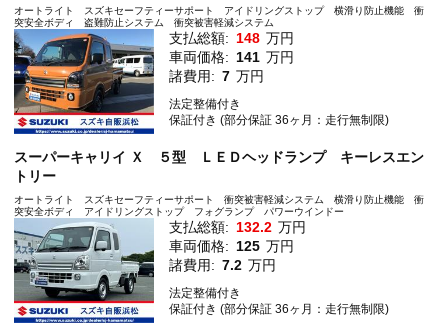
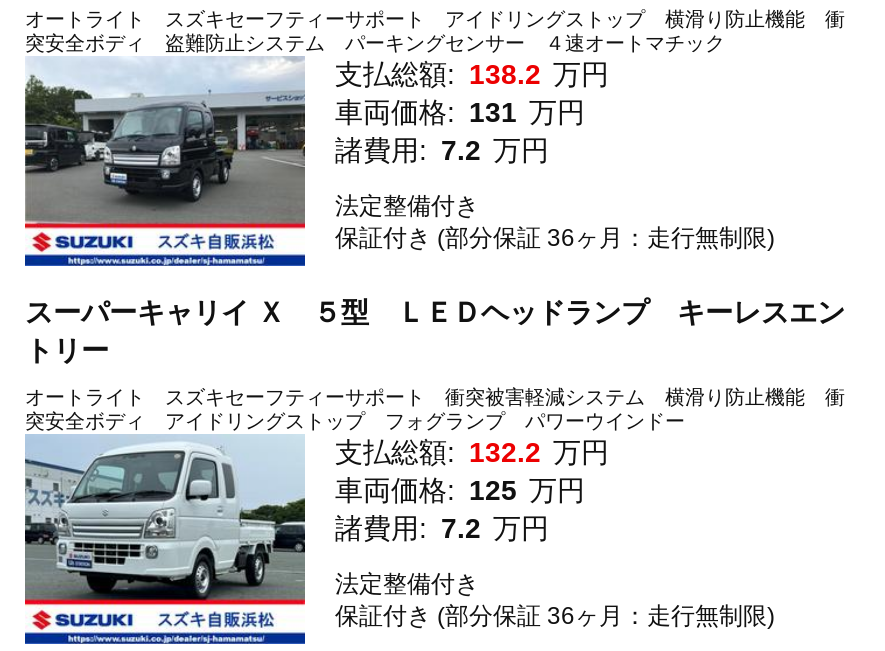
[13,17,294,114] [image] | 突安全ボディ 盗難防止システム 衝突被害軽減システム | 支払総額: 148 万円 | 車両価格: 141 万円 | 諸費用: 7 万円 -> [23,33,725,224] [image] | 突安全ボディ 盗難防止システム パーキングセンサー ４速オートマチック | 支払総額: 138.2 万円 | 車両価格: 131 万円 | 諸費用: 7.2 万円

